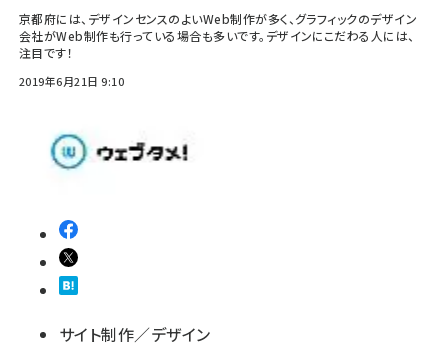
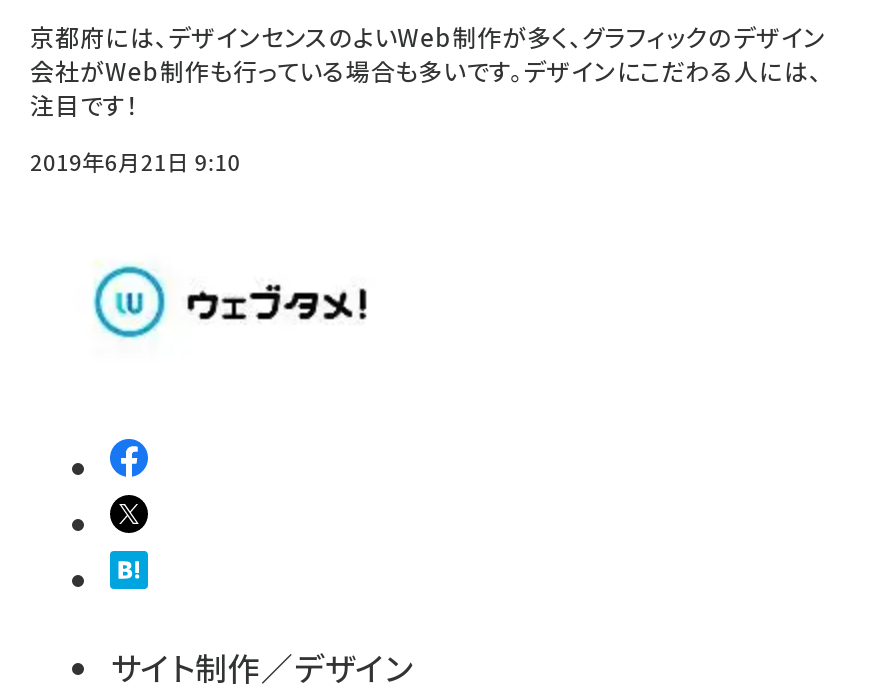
[50,134,144,169] [image] -> [92,265,172,337] [image]

